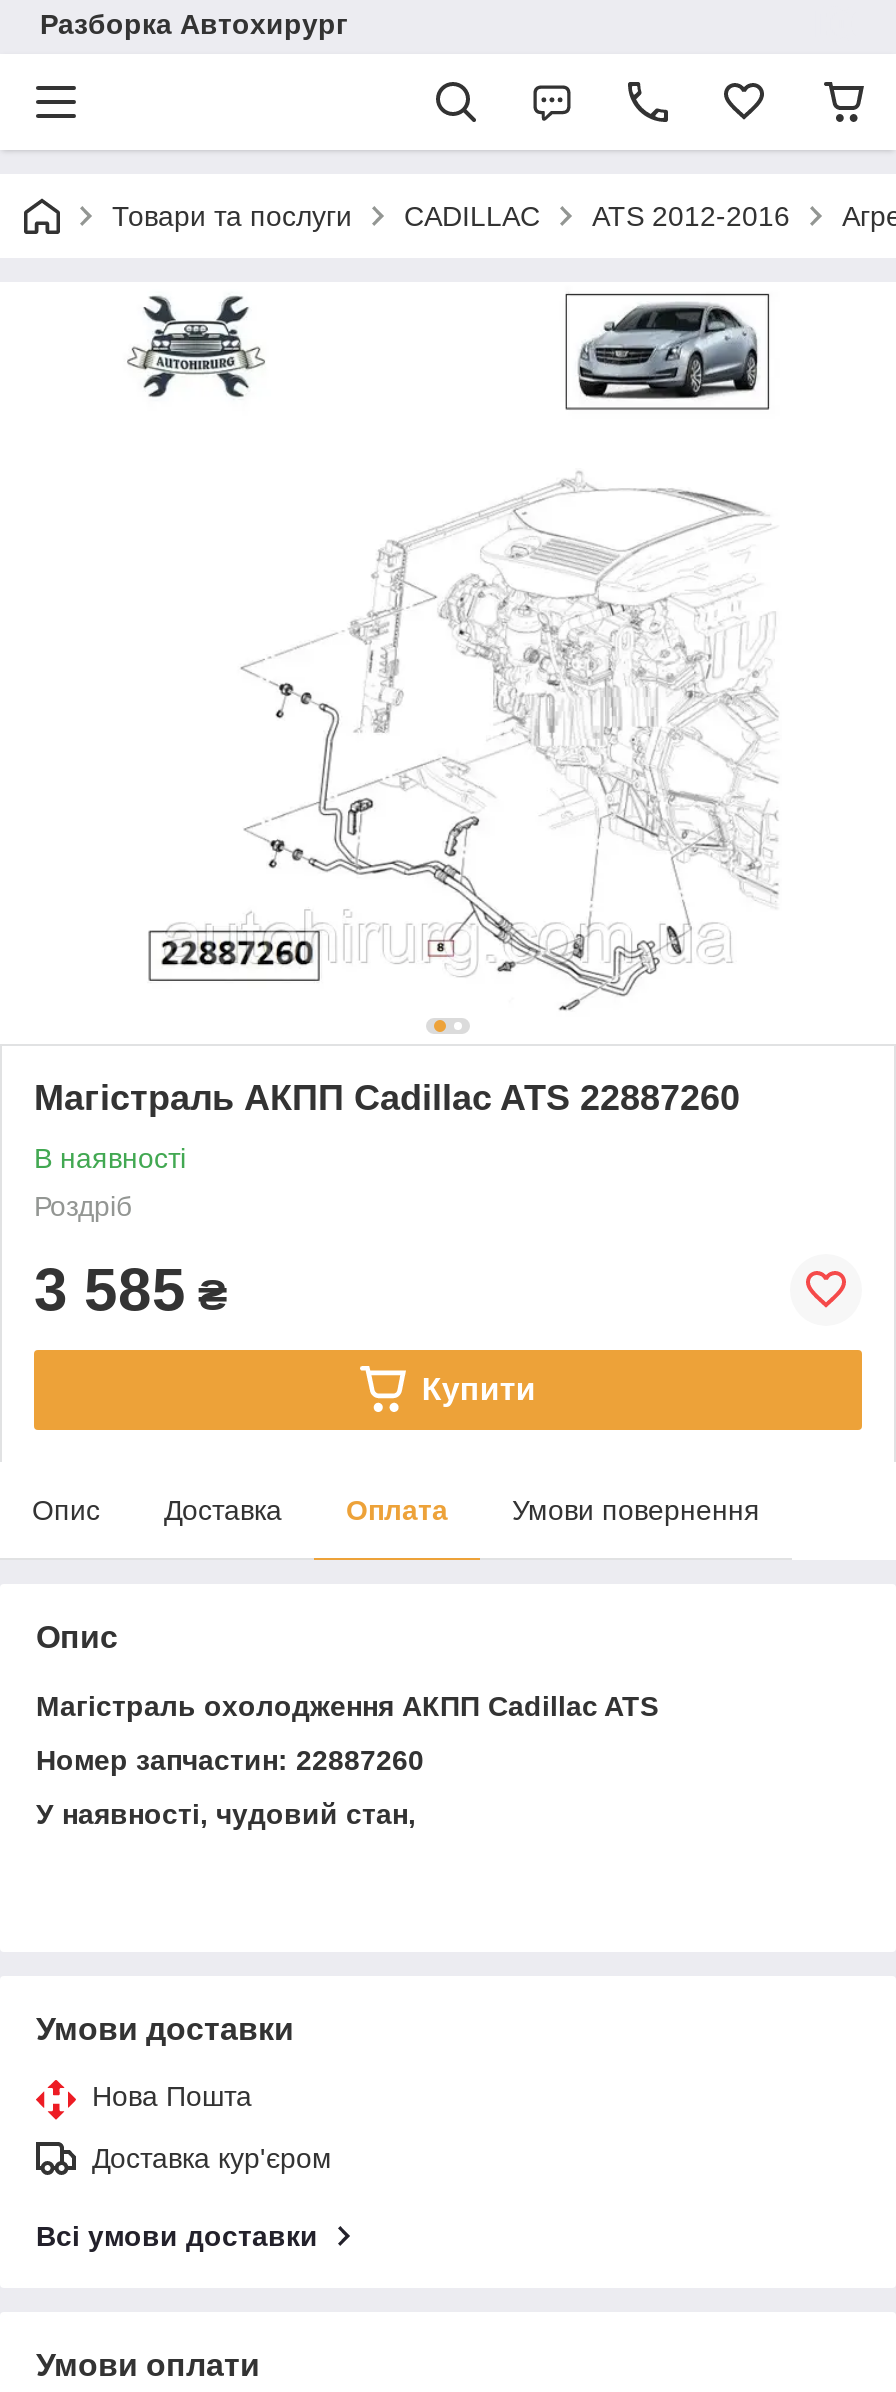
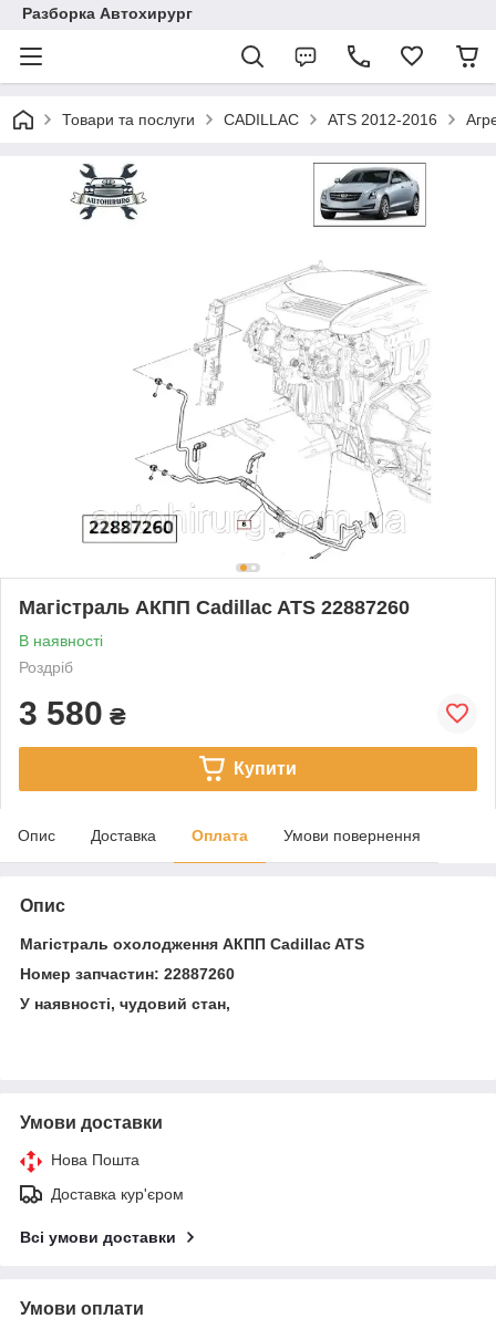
[34,1256,228,1322] 3 585 ₴ -> [19,695,126,731] 3 580 ₴

